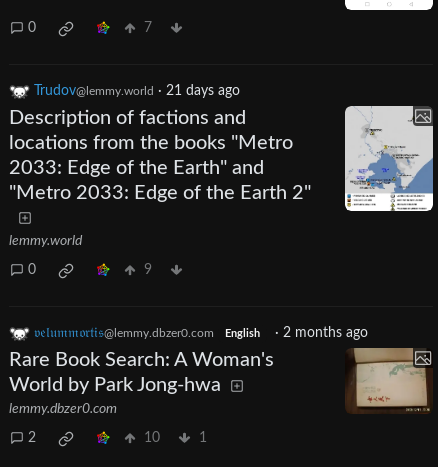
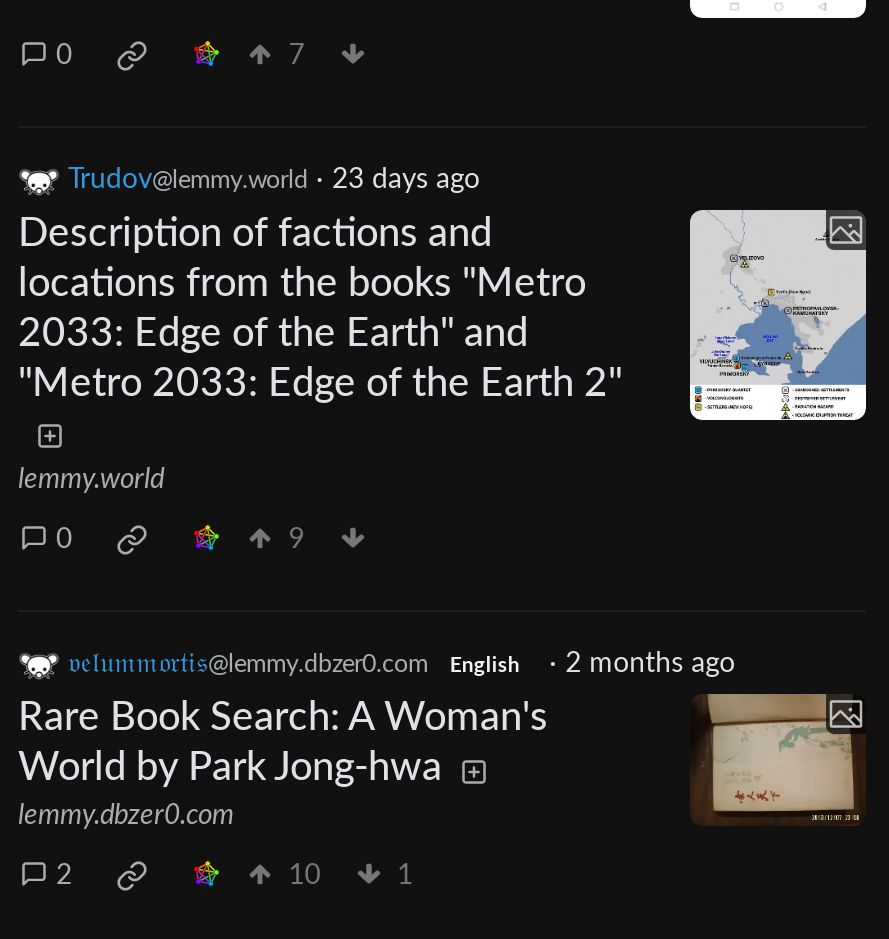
[34,84,240,98] Trudov@lemmy.world · 21 days ago -> [68,167,480,195] Trudov@lemmy.world · 23 days ago

